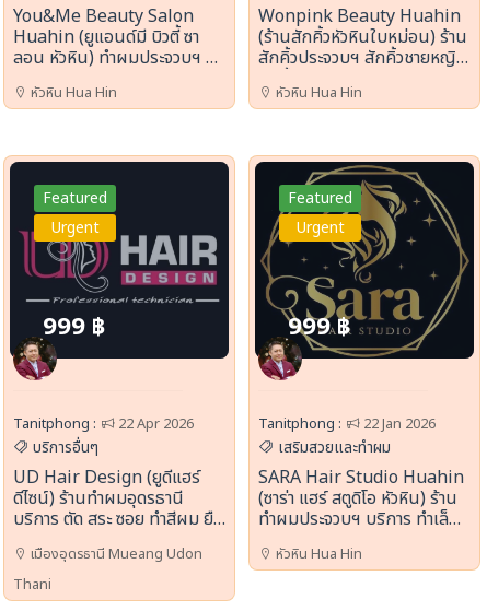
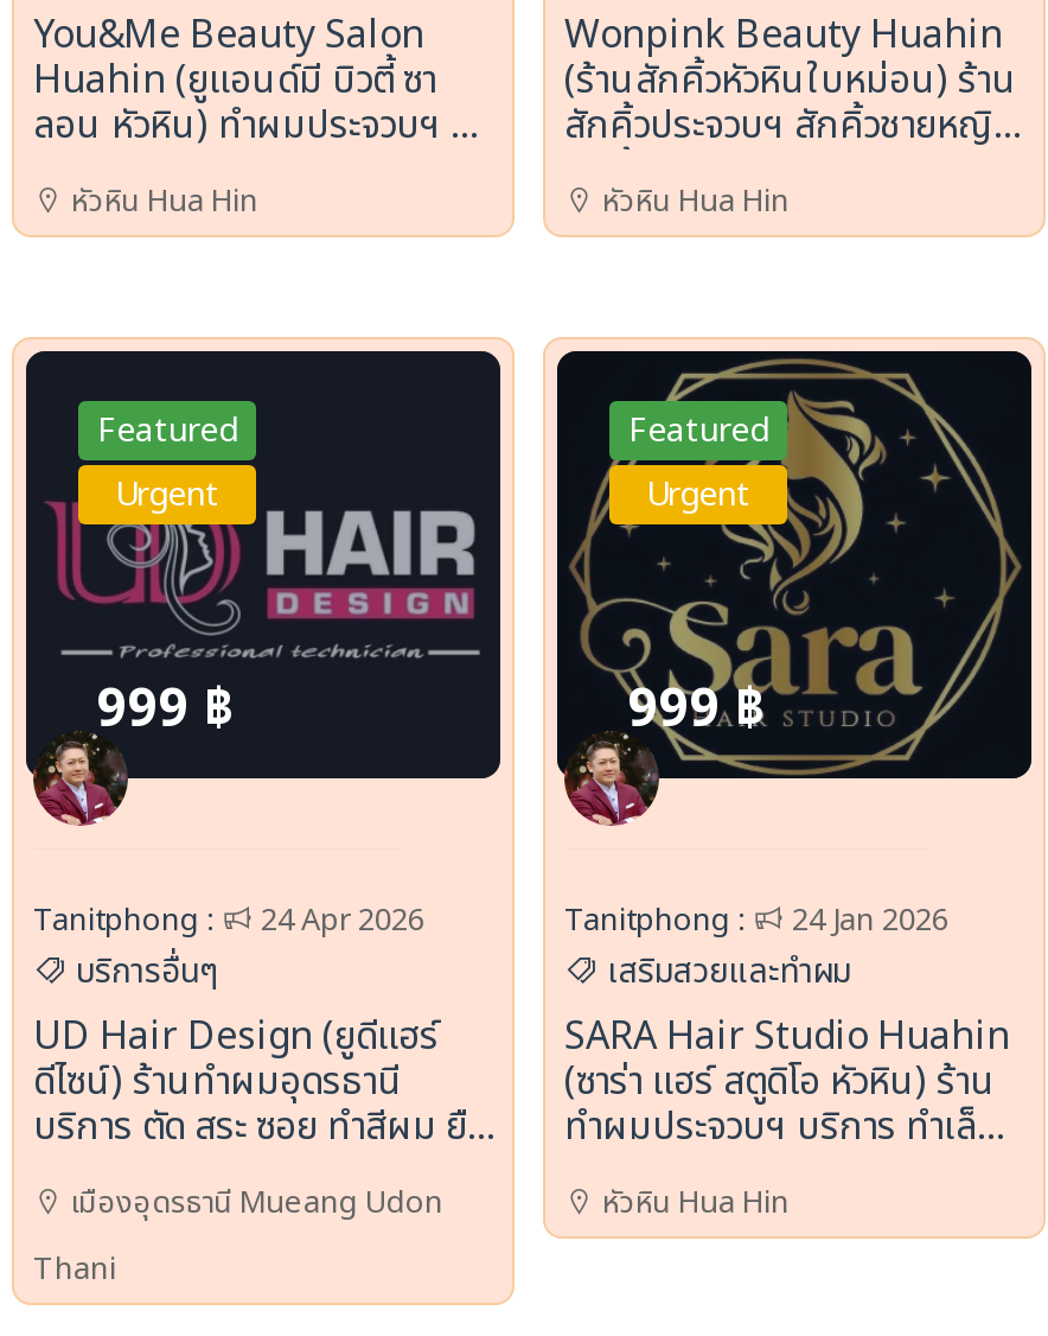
[13,413,194,435] Tanitphong : 22 Apr 2026 -> [33,897,424,944] Tanitphong : 24 Apr 2026
[258,413,436,435] Tanitphong : 22 Jan 2026 -> [564,897,948,944] Tanitphong : 24 Jan 2026

